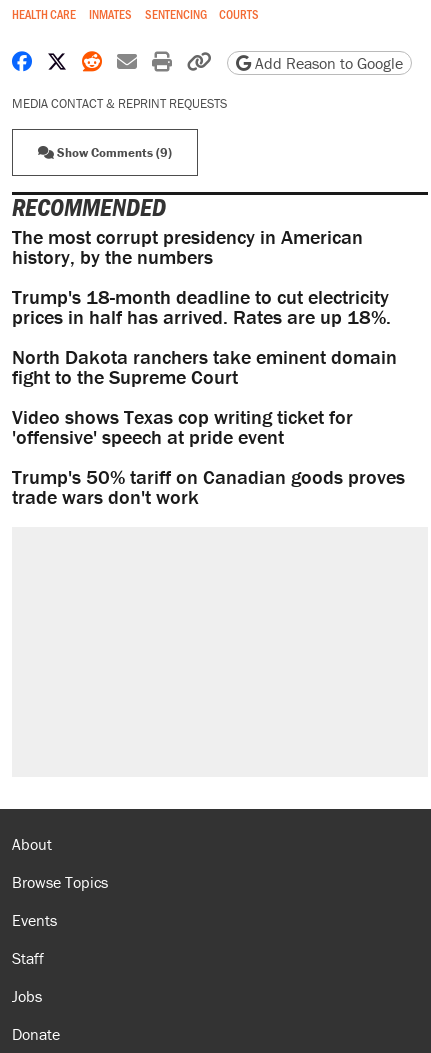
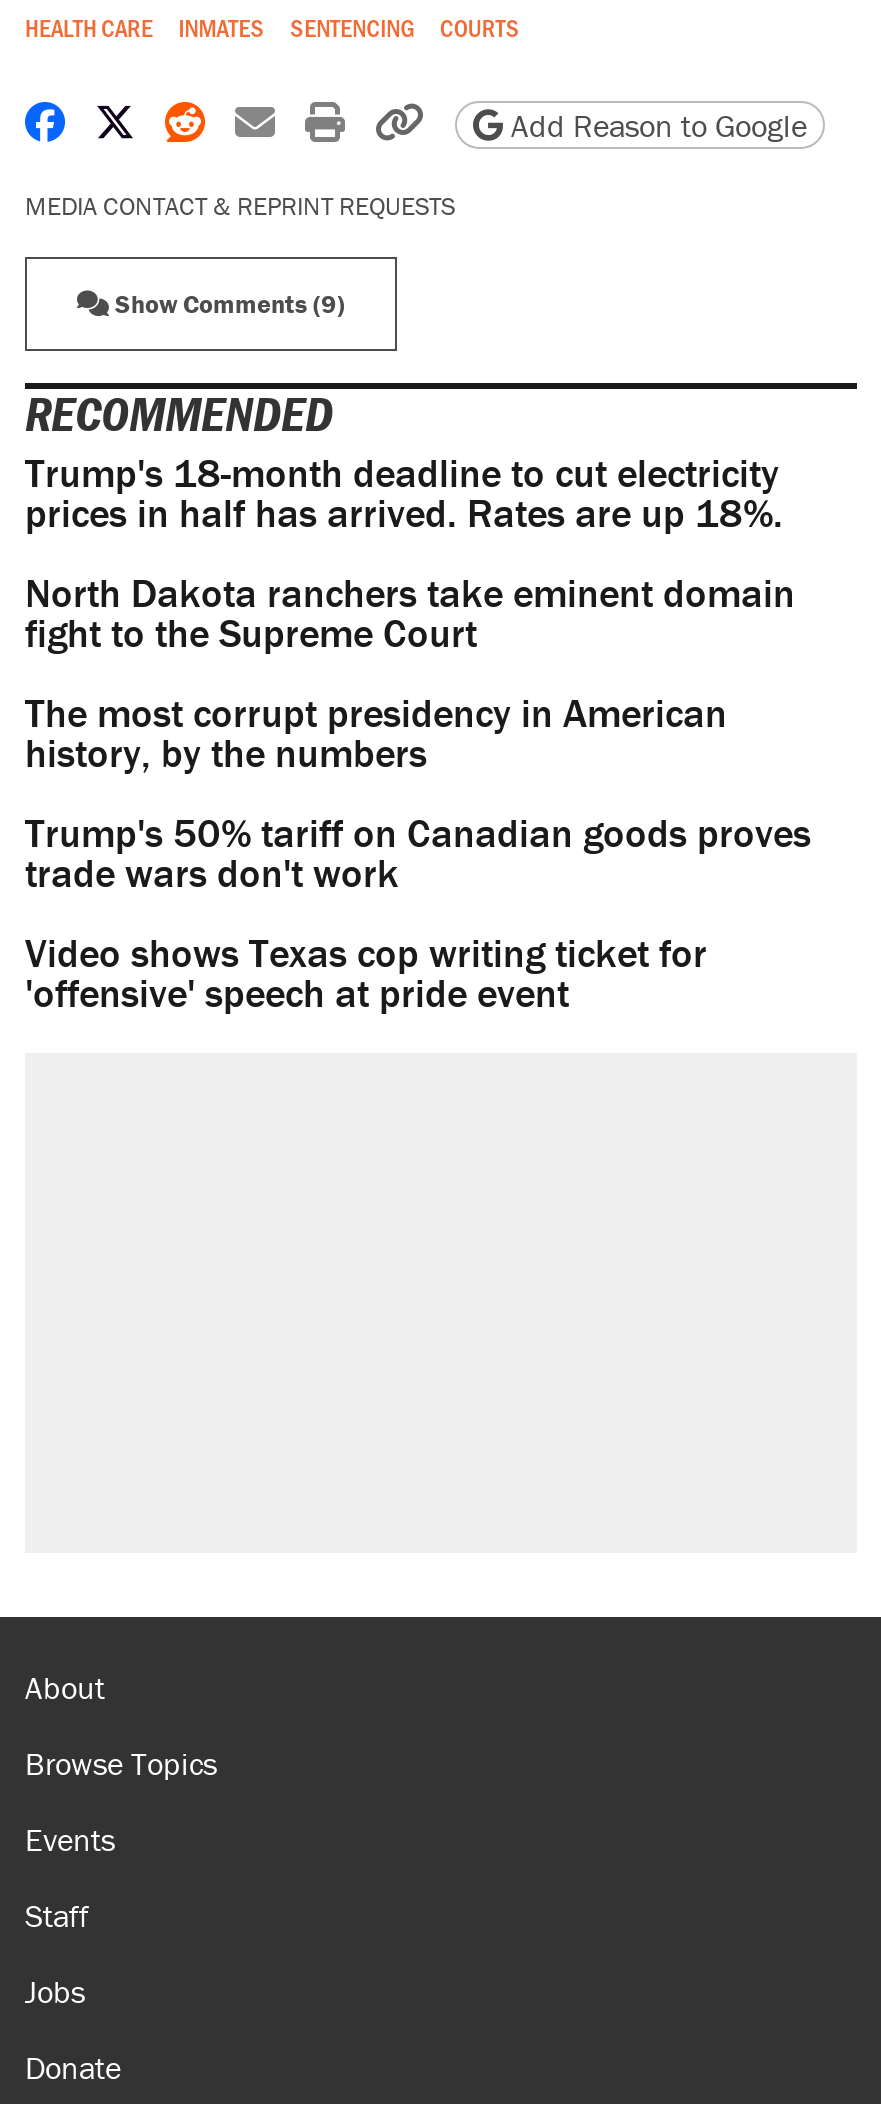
moved [12,224,363,269] -> [25,687,727,777]: The most corrupt presidency in American | history, by the numbers
moved [12,284,397,389] -> [25,447,795,657]: Trump's 18-month deadline to cut electricity | prices in half has arrived. Rates are up 18%. | North Dakota ranchers take eminent domain | fight to the Supreme Court
moved [12,404,353,449] -> [25,927,707,1017]: Video shows Texas cop writing ticket for | 'offensive' speech at pride event
moved [12,464,405,509] -> [25,807,811,897]: Trump's 50% tariff on Canadian goods proves | trade wars don't work

